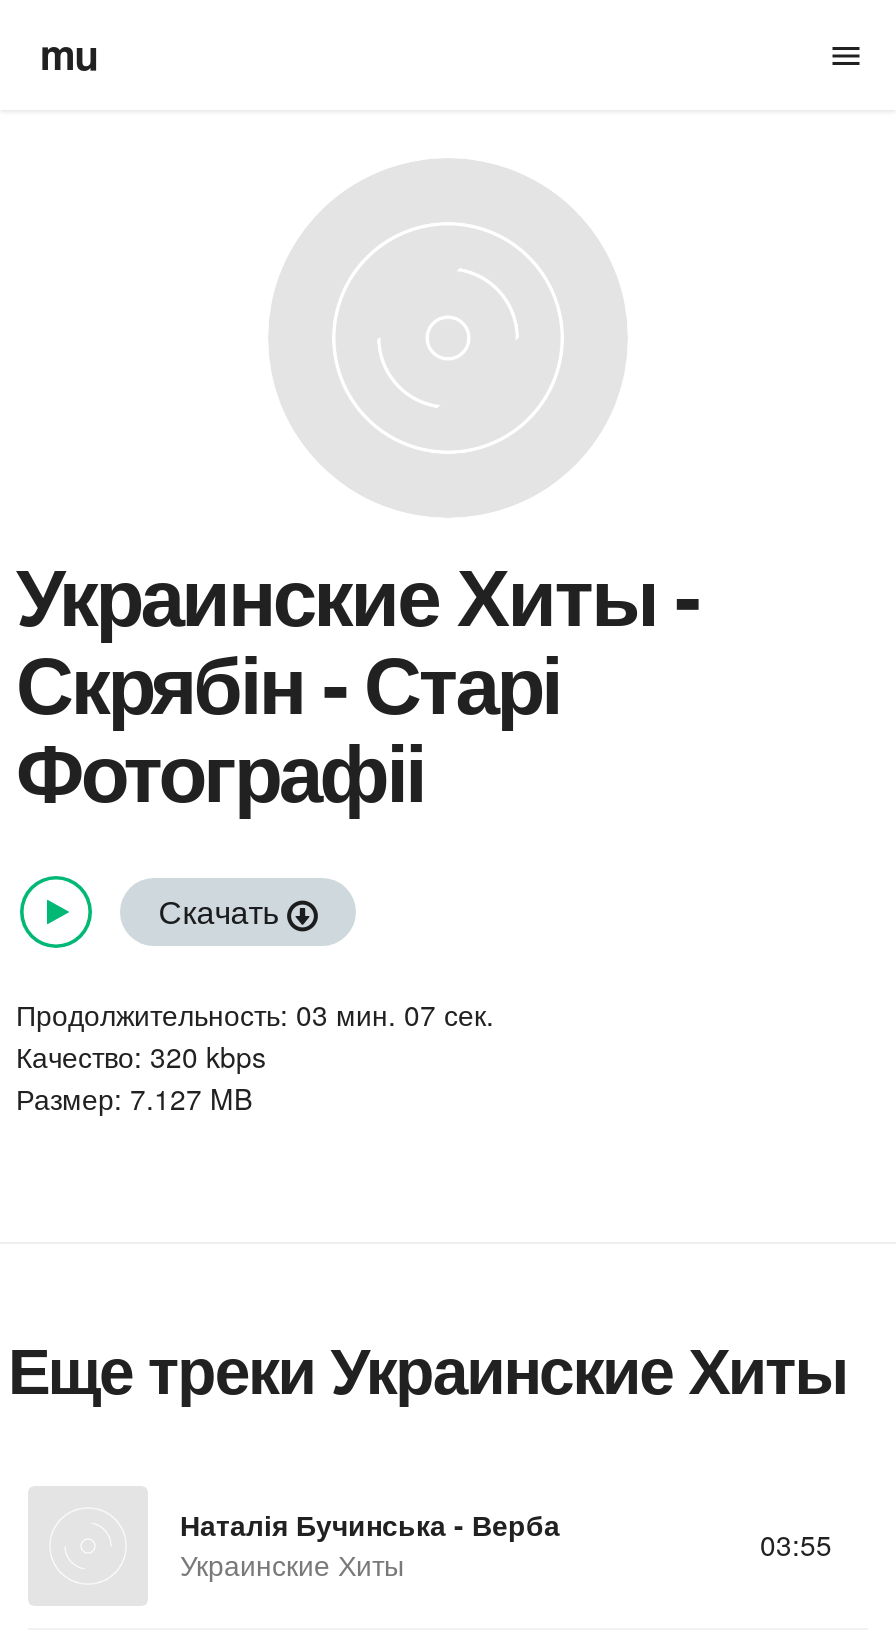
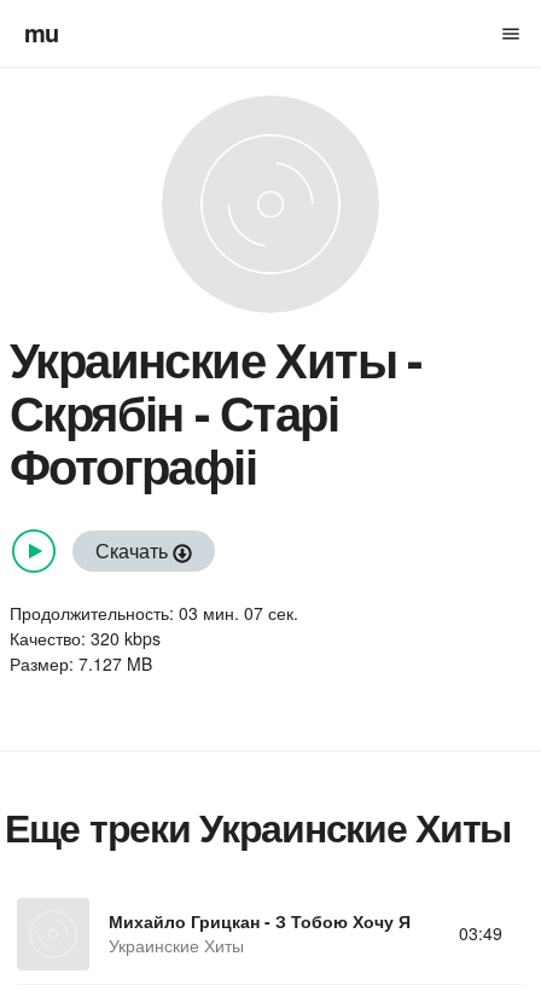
[180,1504,832,1564] 03:55 | Наталія Бучинська - Верба -> [109,909,502,945] 03:49 | Михайло Грицкан - З Тобою Хочу Я

